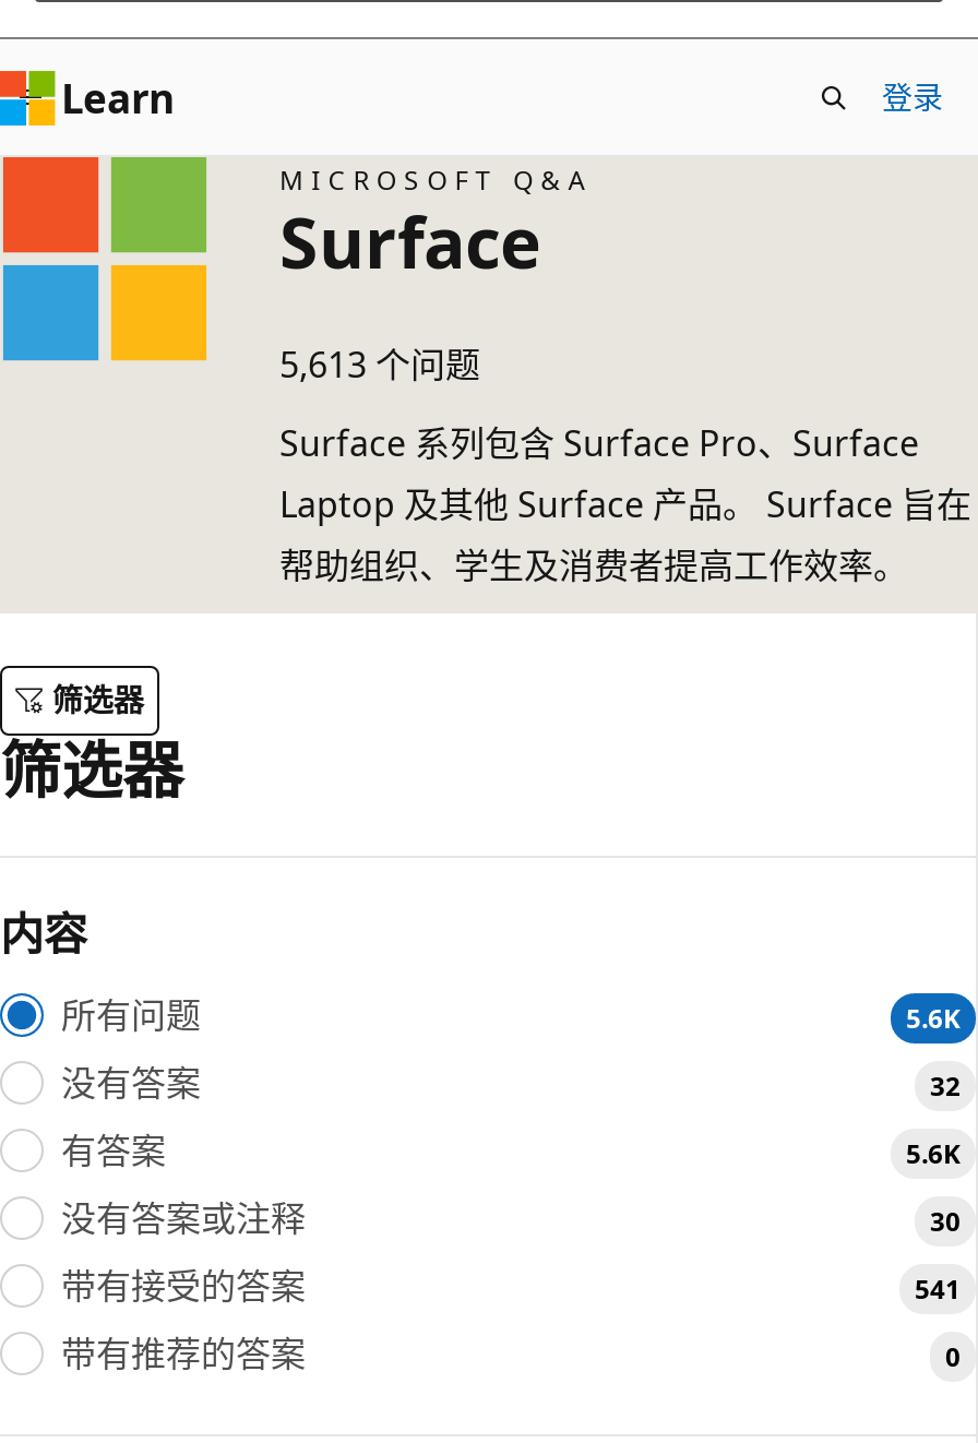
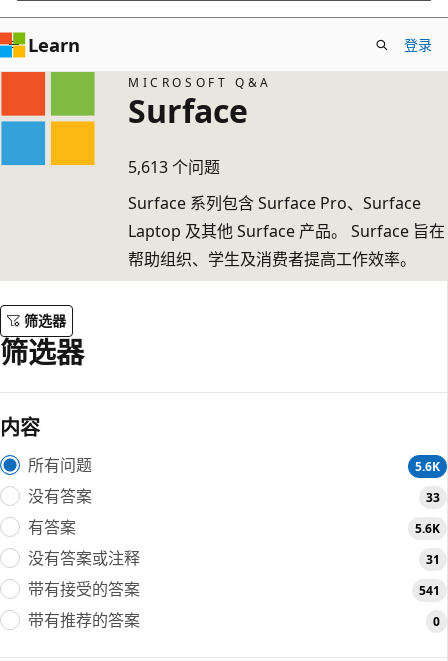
[930,1066,961,1104] 32 -> [426,488,440,505] 33
[930,1202,961,1239] 30 -> [426,550,440,567] 31

